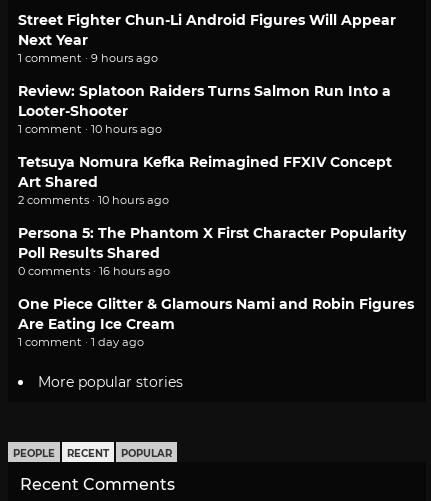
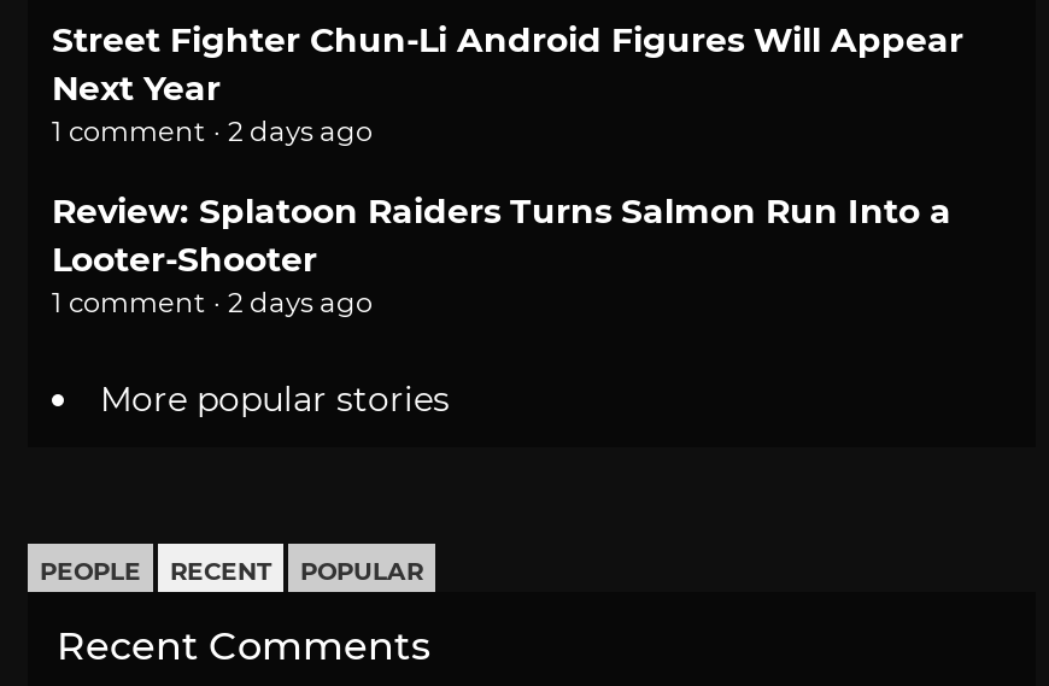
[18,51,158,65] 1 comment · 9 hours ago -> [52,114,373,147] 1 comment · 2 days ago
[18,122,414,349] 1 comment · 10 hours ago | Tetsuya Nomura Kefka Reimagined FFXIV Concept | Art Shared | 2 comments · 10 hours ago | Persona 5: The Phantom X First Character Popularity | Poll Results Shared | 0 comments · 16 hours ago | One Piece Glitter & Glamours Nami and Robin Figures | Are Eating Ice Cream | 1 comment · 1 day ago -> [52,285,373,319] 1 comment · 2 days ago

